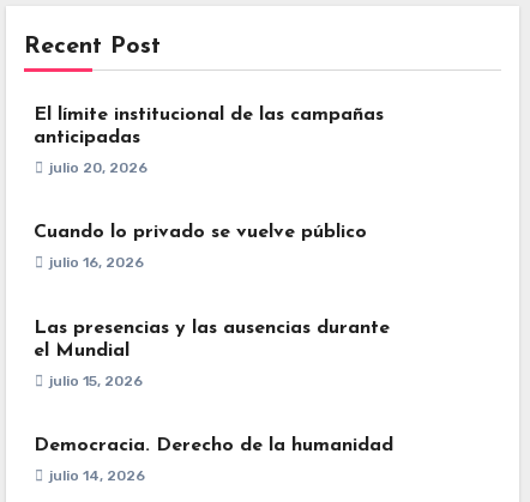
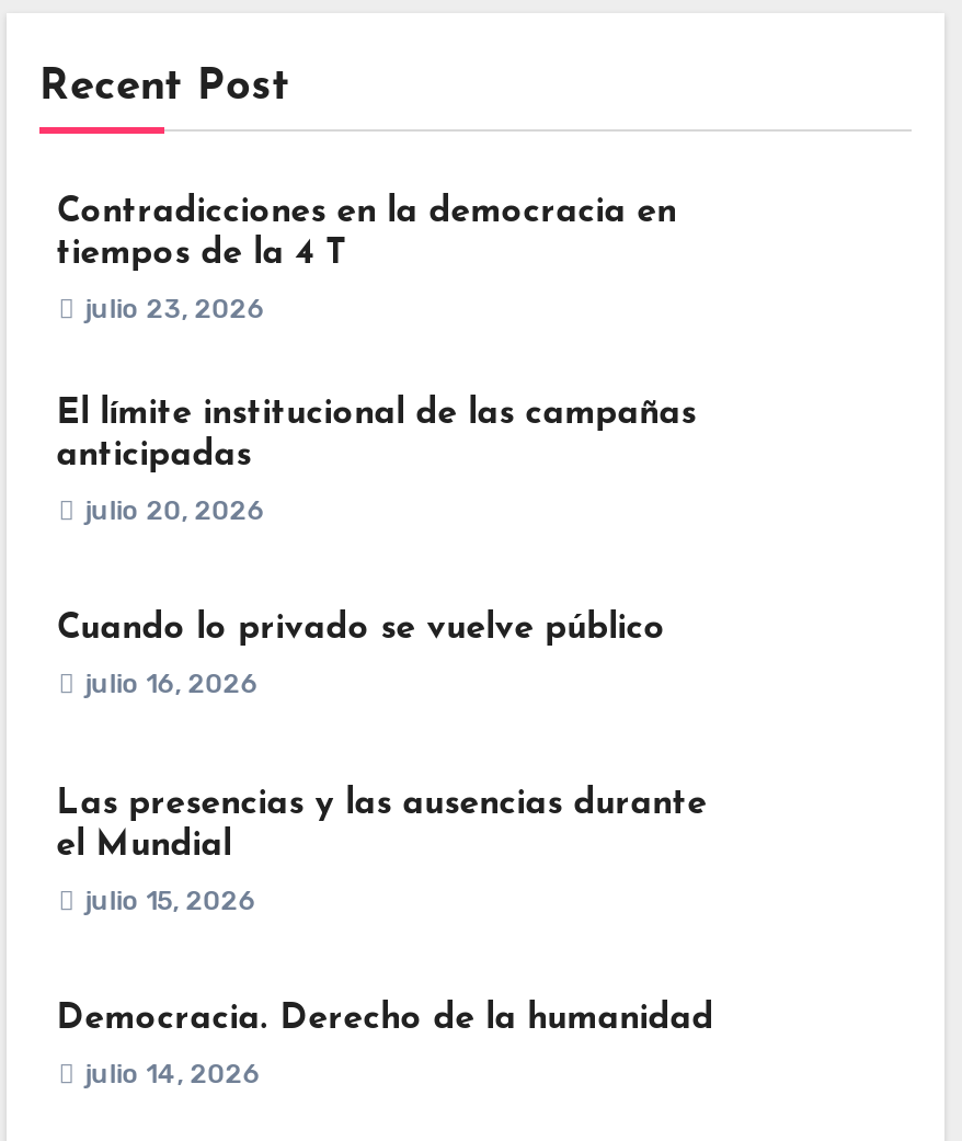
none -> [57,195,677,324] Contradicciones en la democracia en | tiempos de la 4 T | julio 23, 2026

